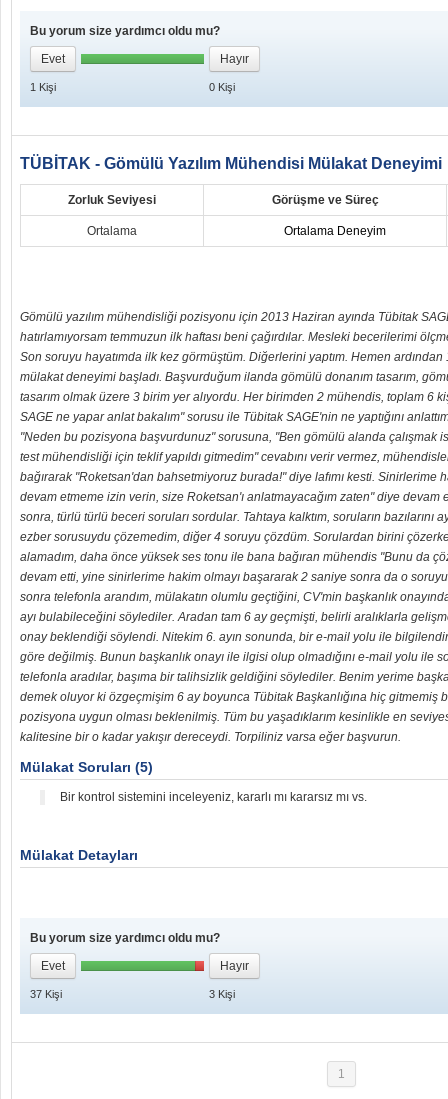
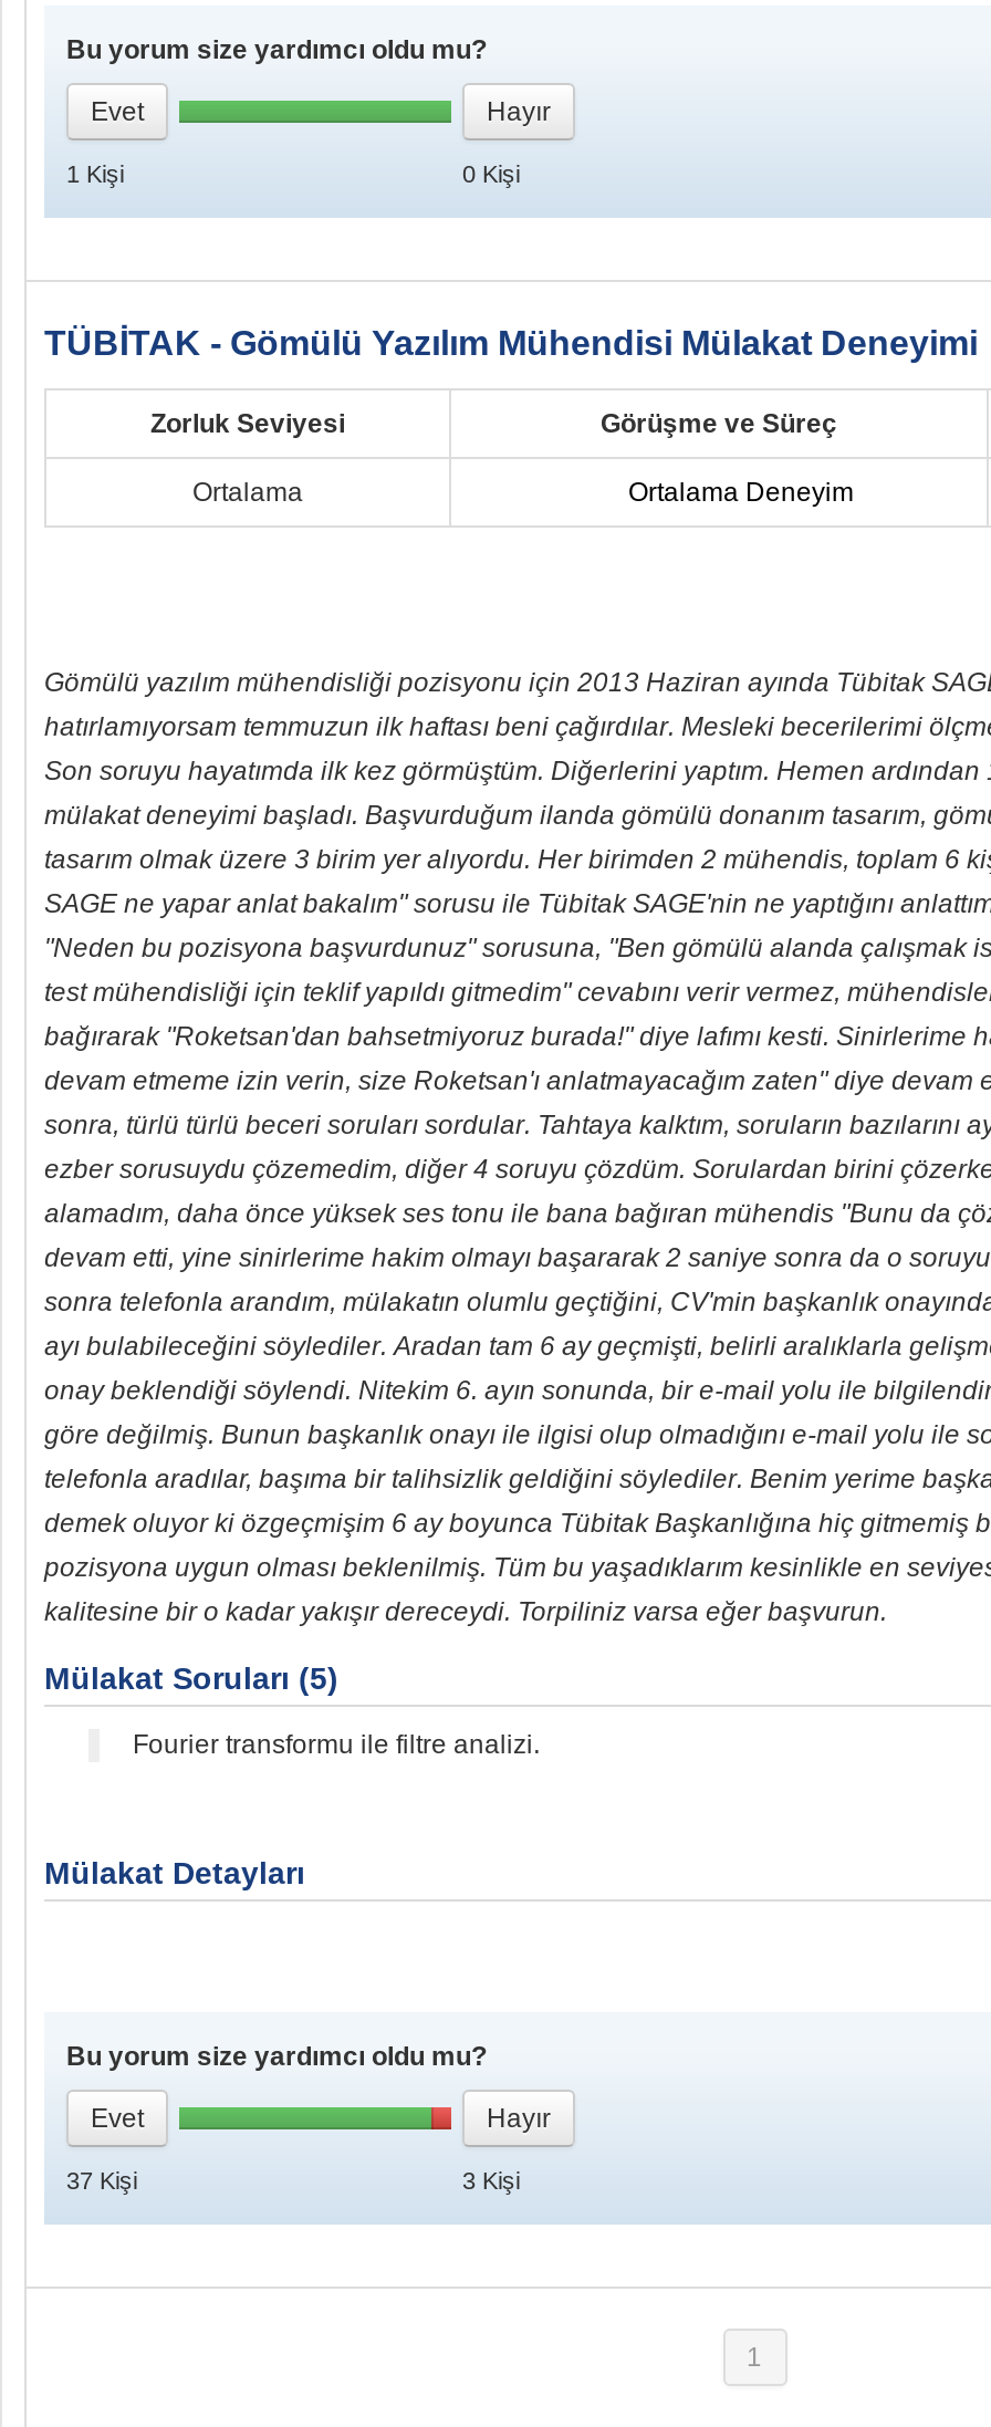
[60,790,367,804] Bir kontrol sistemini inceleyeniz, kararlı mı kararsız mı vs. -> [133,1729,540,1760] Fourier transformu ile filtre analizi.

